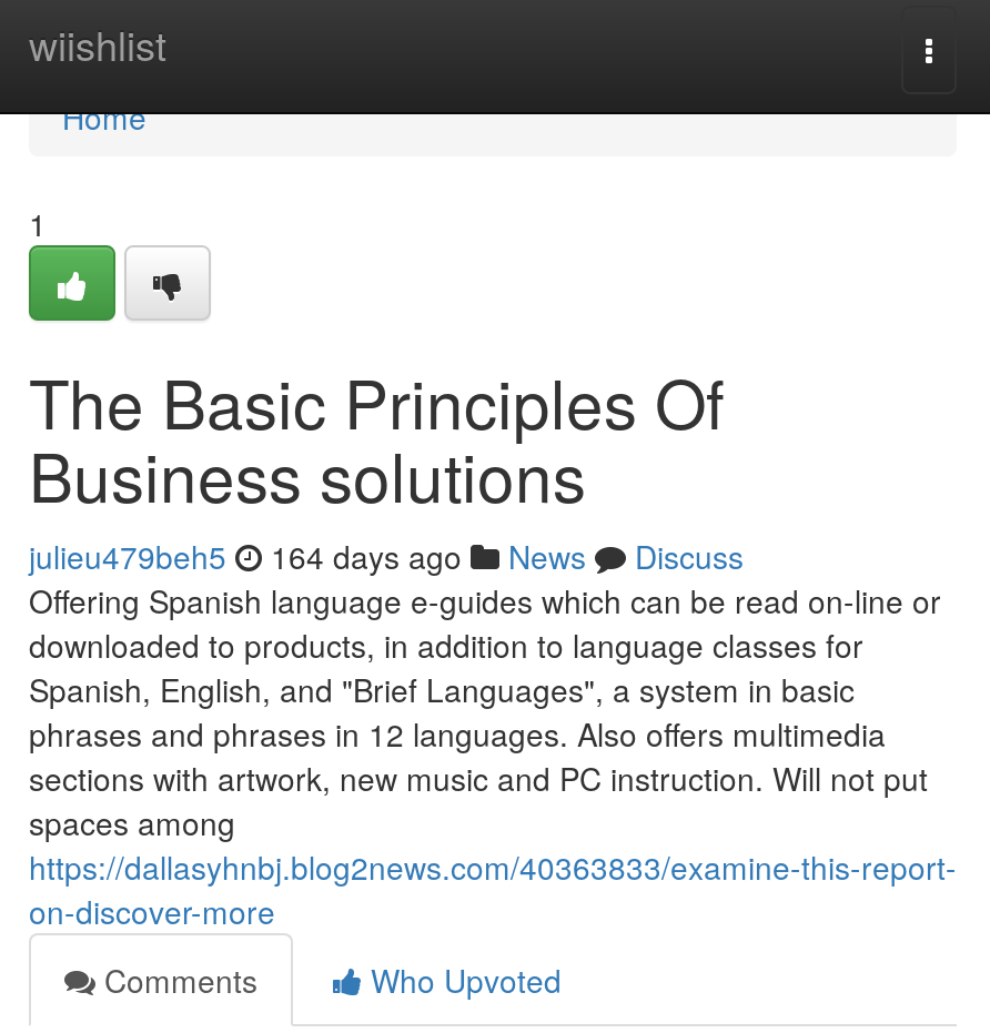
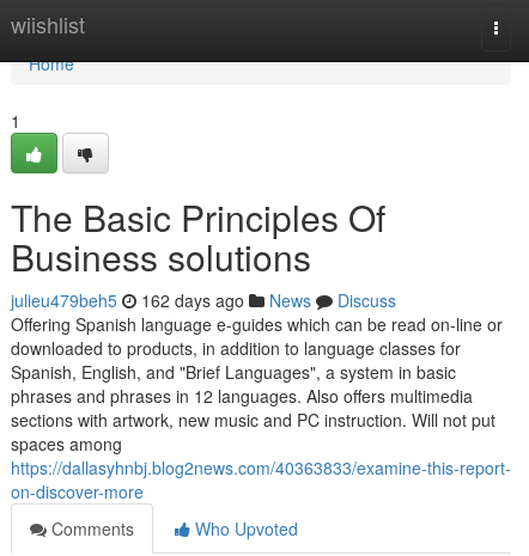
[29,534,744,578] julieu479beh5 164 days ago News Discuss -> [11,288,396,312] julieu479beh5 162 days ago News Discuss

